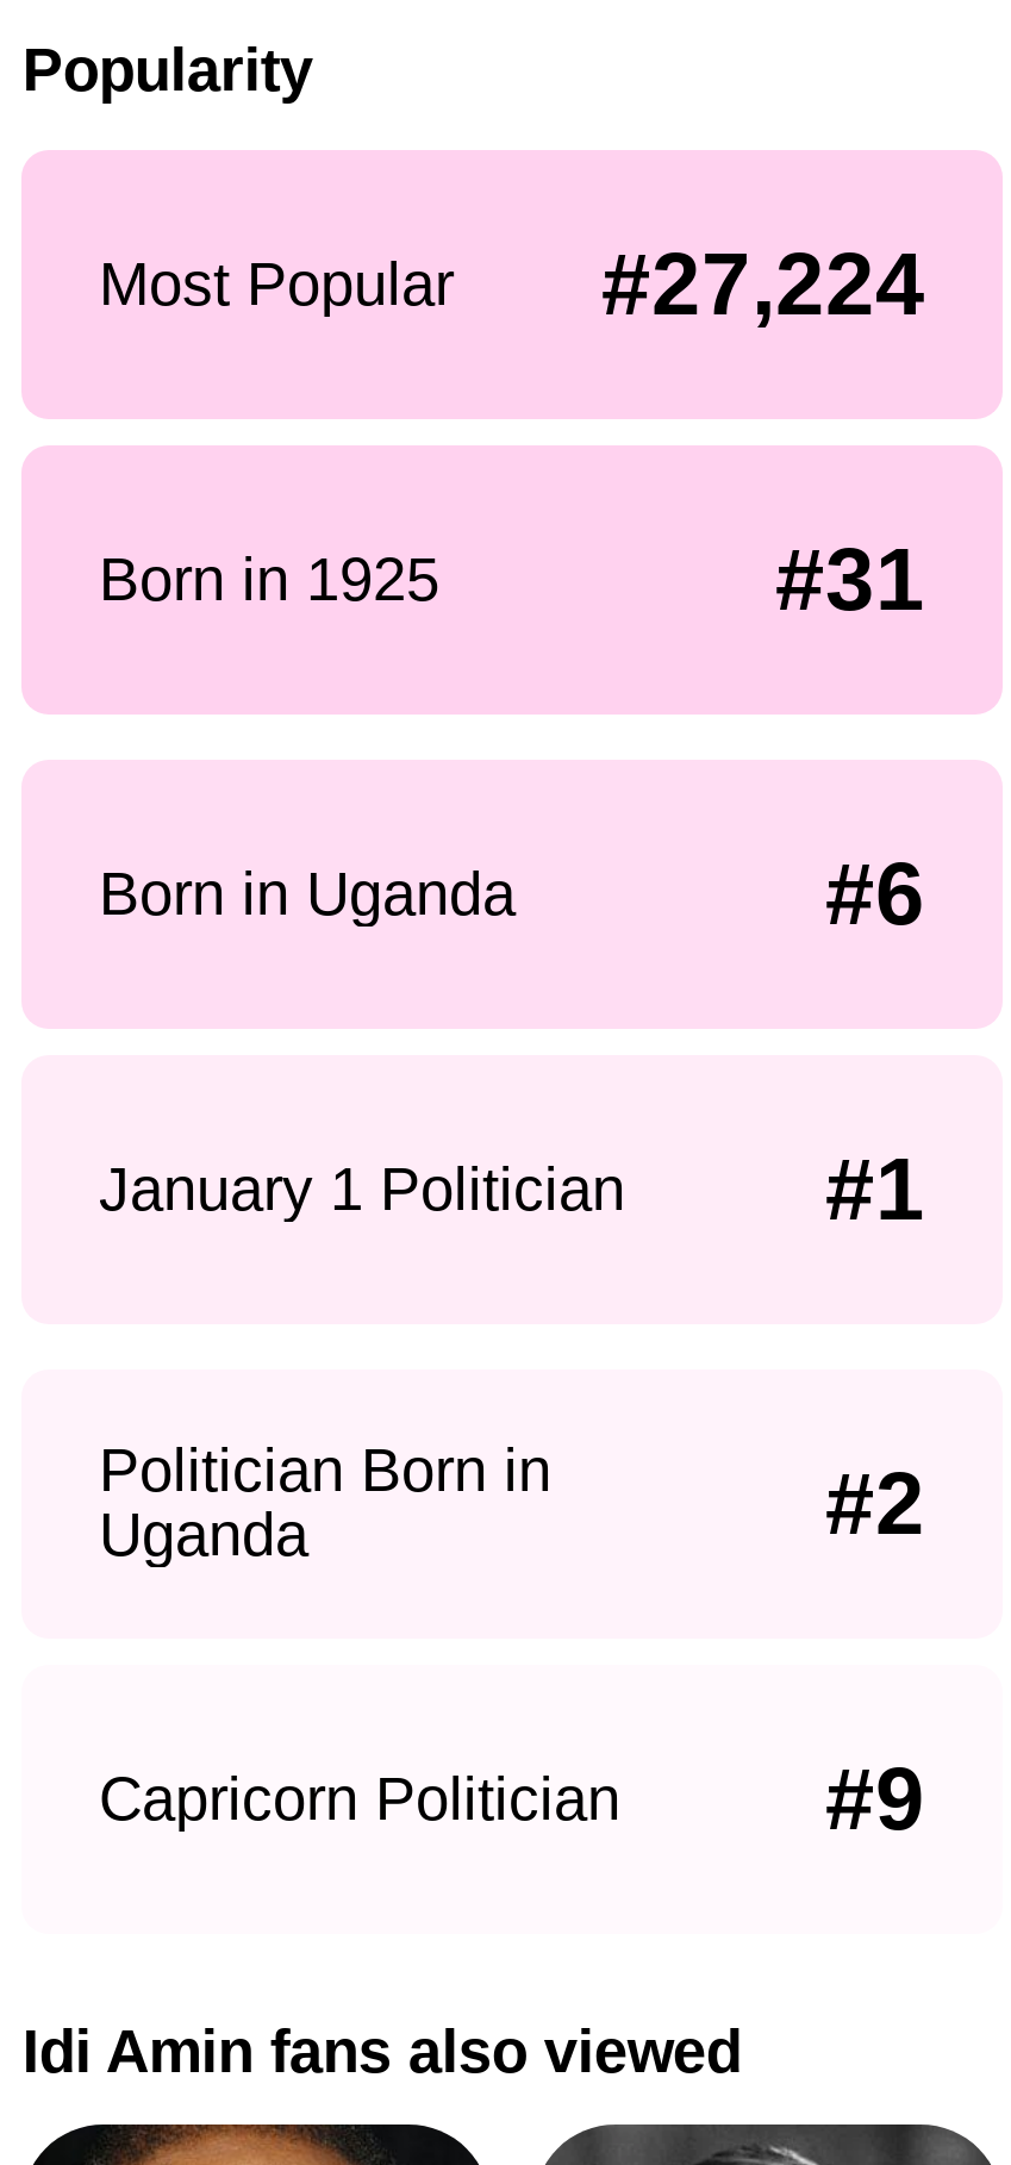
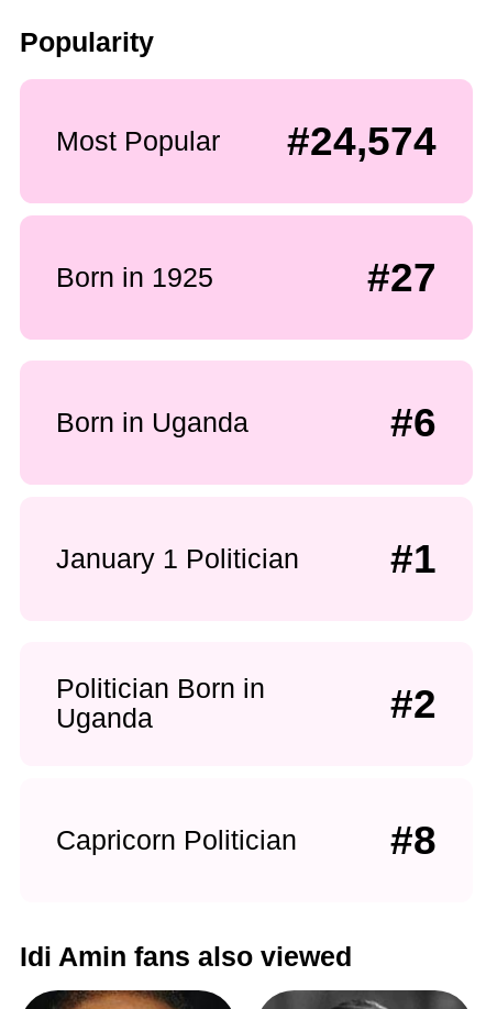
[601,236,925,333] #27,224 -> [288,119,437,164] #24,574
[775,532,925,630] #31 -> [368,255,437,301] #27
[825,1751,925,1849] #9 -> [391,818,437,863] #8

